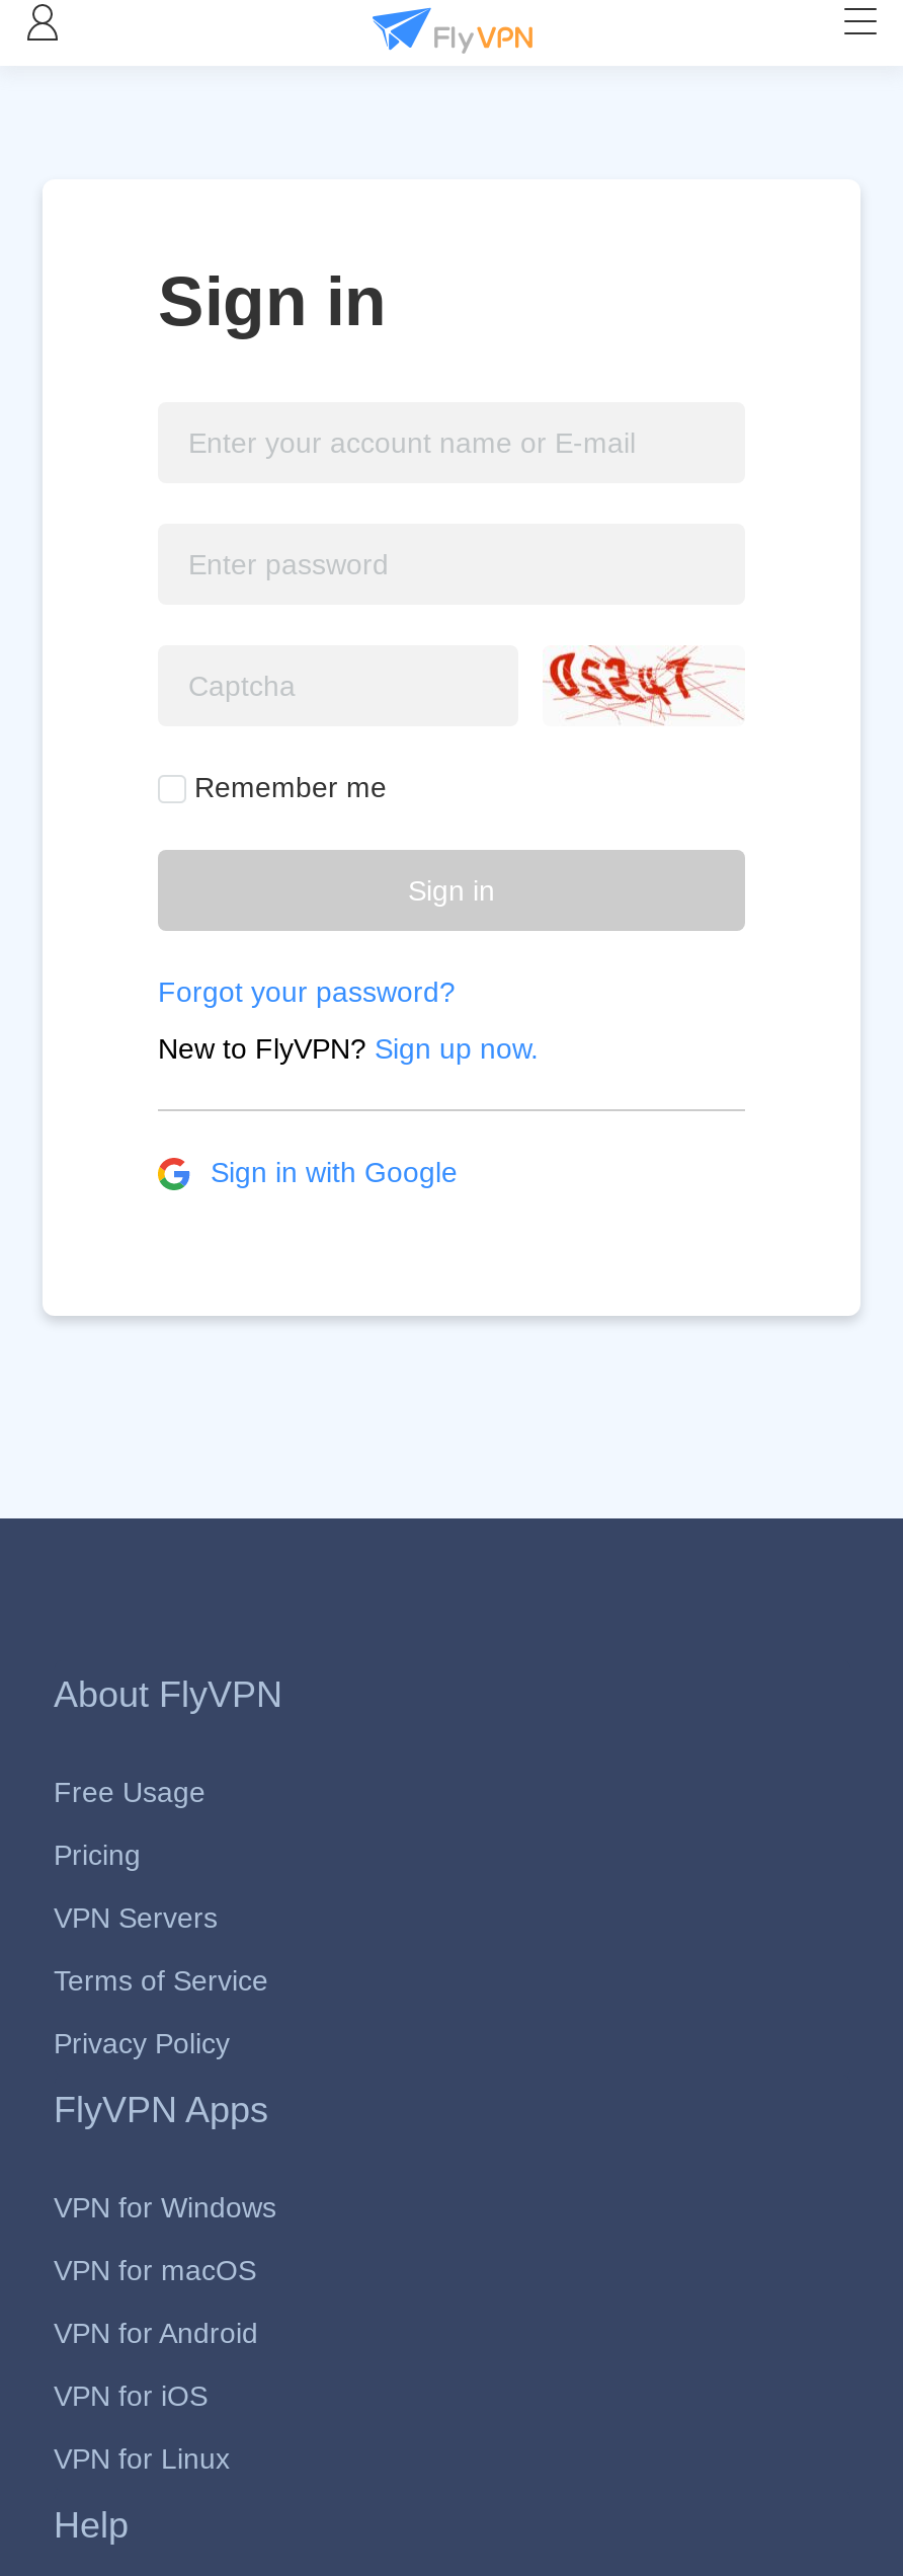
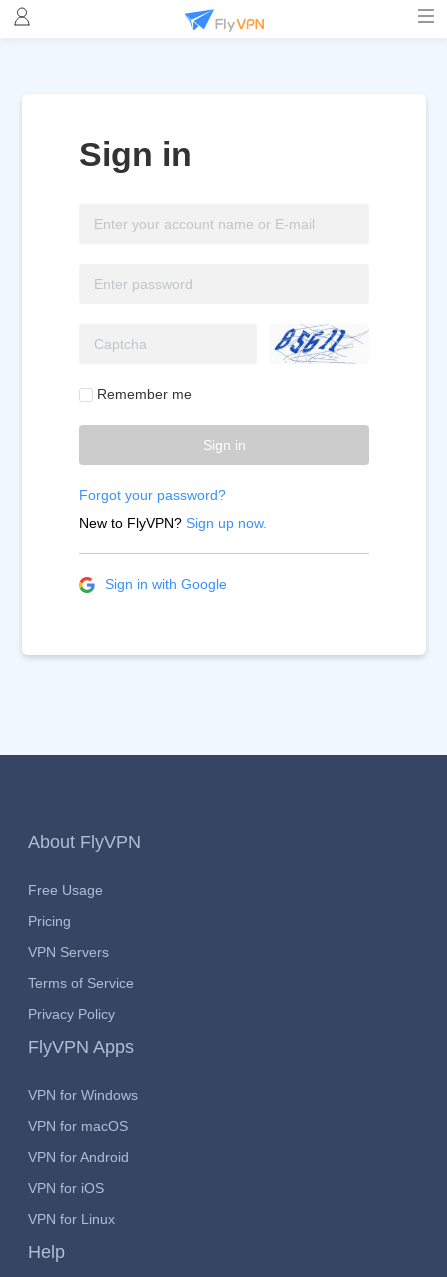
[547,645,737,722] [image] -> [272,326,357,363] [image]

